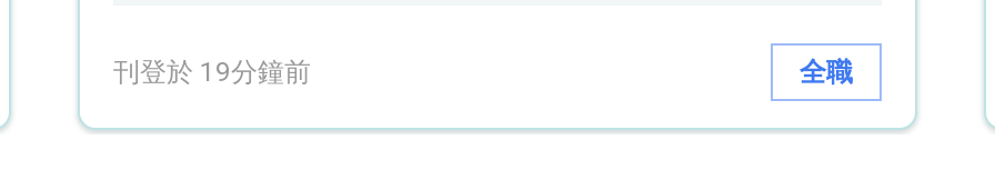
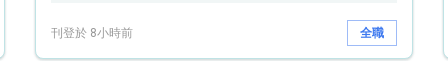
[113,56,311,87] 刊登於 19分鐘前 -> [51,25,133,39] 刊登於 8小時前

